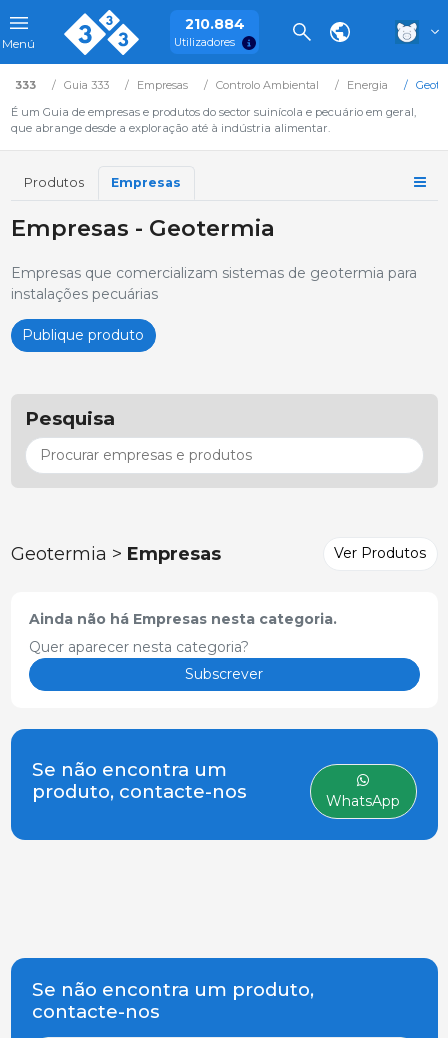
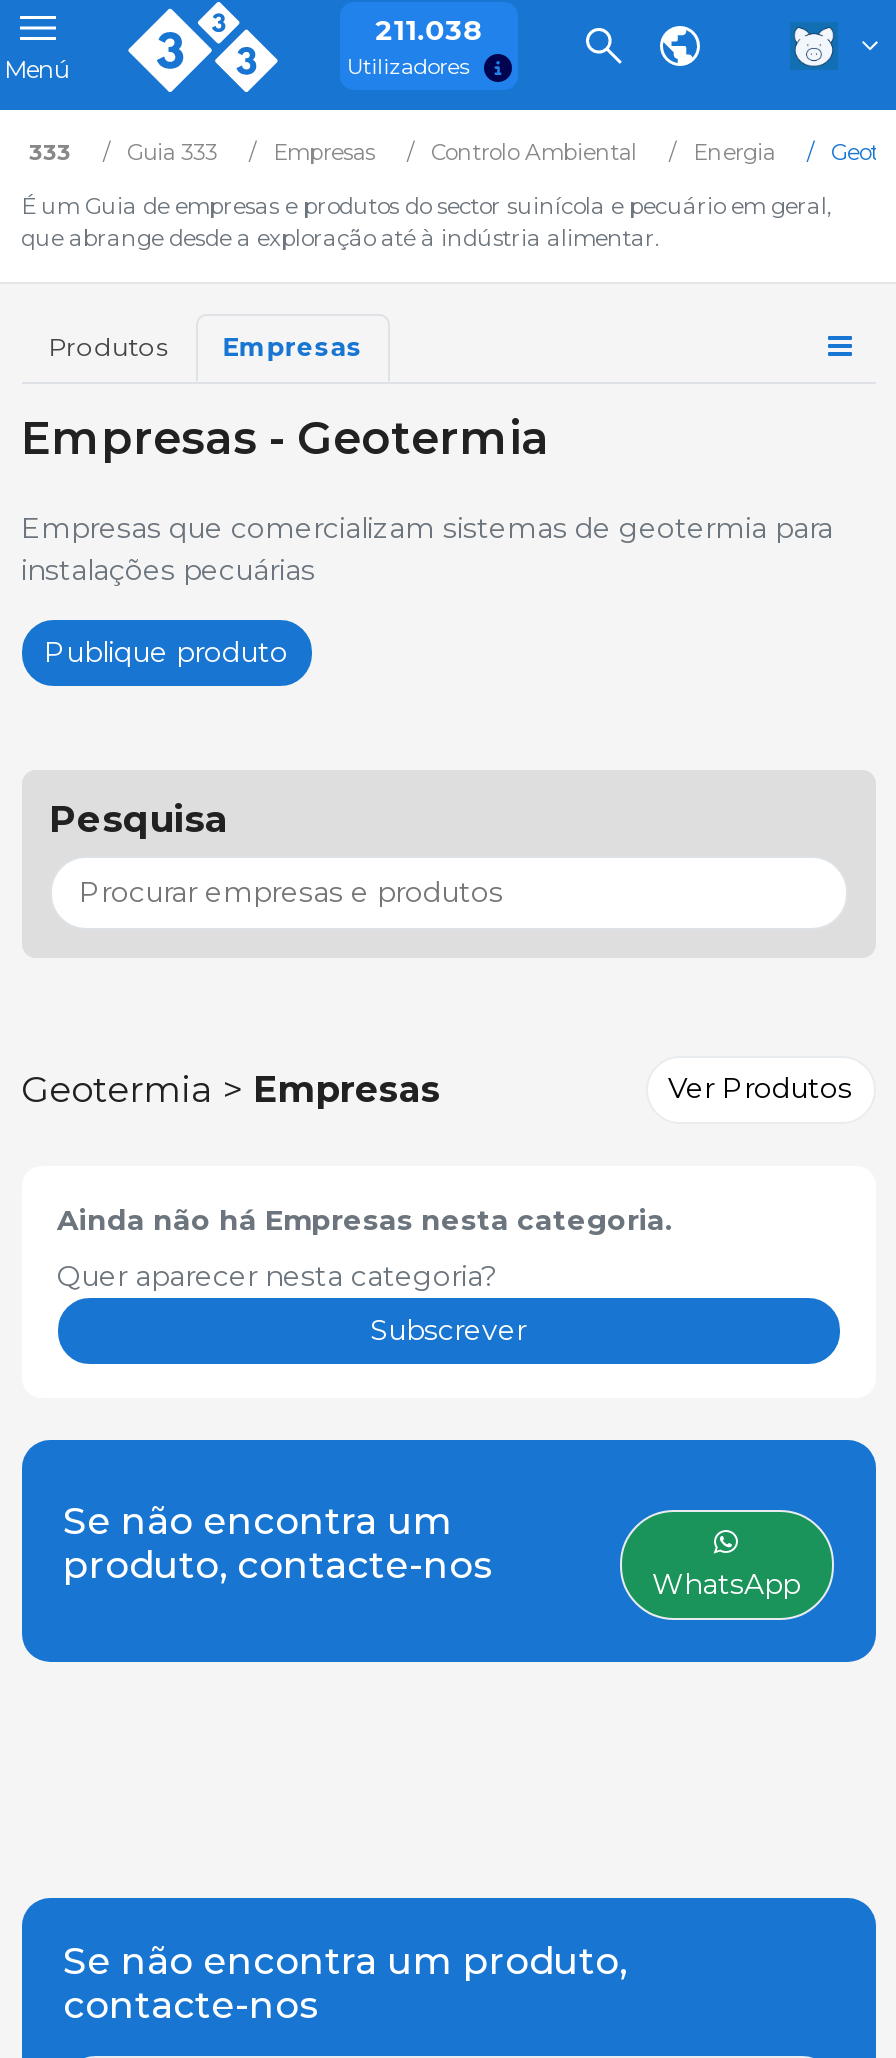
[185,14,245,32] 210.884 -> [375,11,483,47] 211.038

